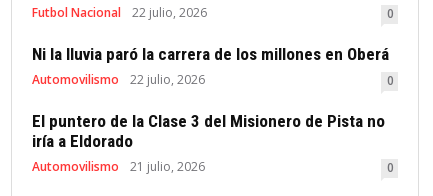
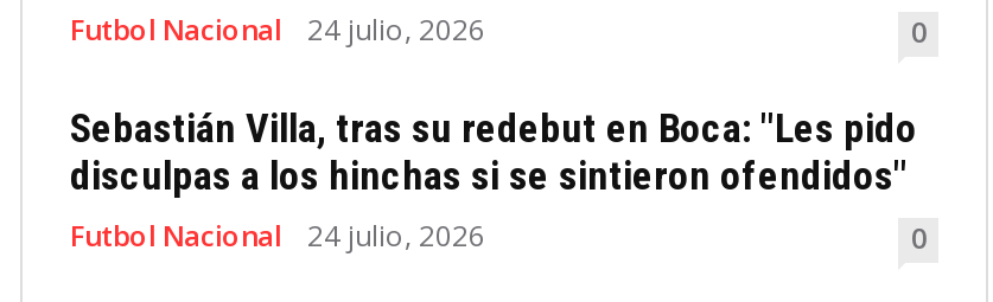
[32,4,207,21] Futbol Nacional 22 julio, 2026 -> [70,9,485,49] Futbol Nacional 24 julio, 2026
[32,44,393,175] Ni la lluvia paró la carrera de los millones en Oberá | Automovilismo | 22 julio, 2026 | 0 | El puntero de la Clase 3 del Misionero de Pista no | iría a Eldorado | Automovilismo | 21 julio, 2026 -> [70,103,917,255] Sebastián Villa, tras su redebut en Boca: "Les pido | disculpas a los hinchas si se sintieron ofendidos" | Futbol Nacional | 24 julio, 2026

